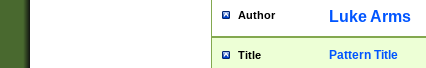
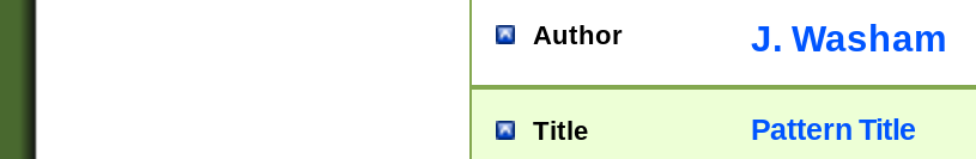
[328,8,410,25] Luke Arms -> [751,18,947,59] J. Washam

